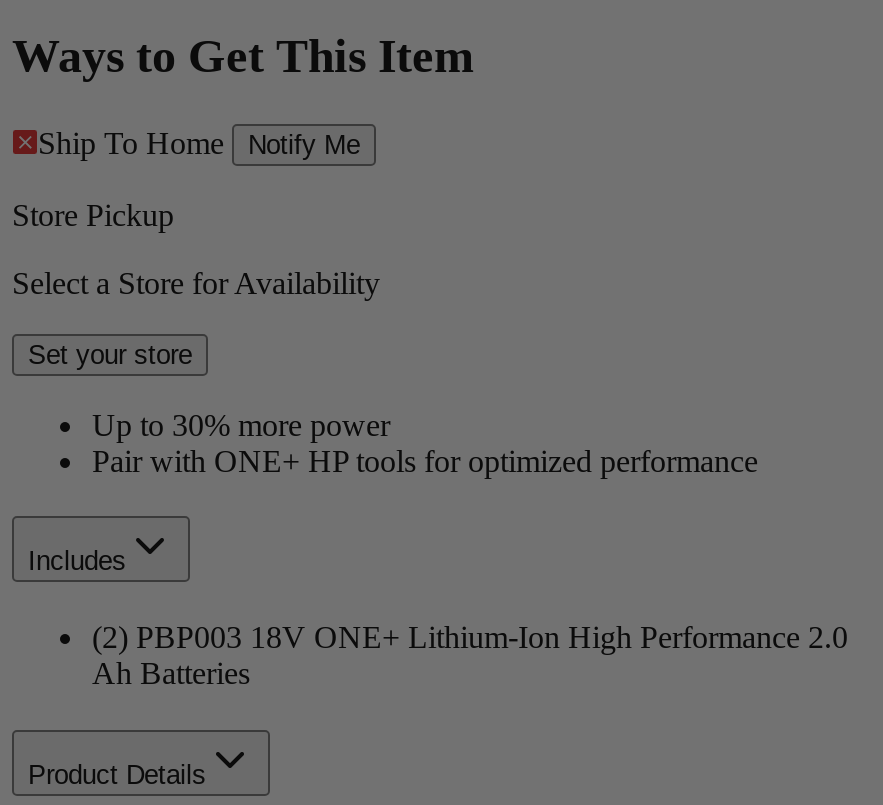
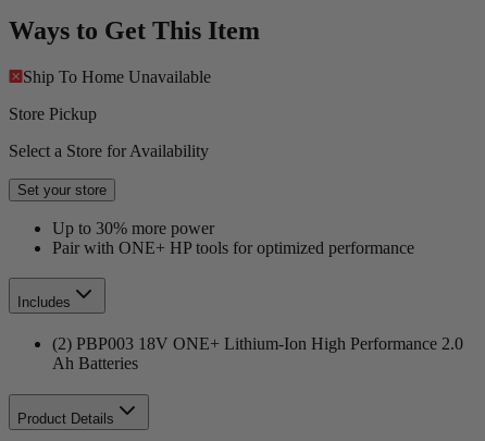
[38,125,360,159] Ship To Home | Notify Me -> [23,67,211,86] Ship To Home Unavailable

